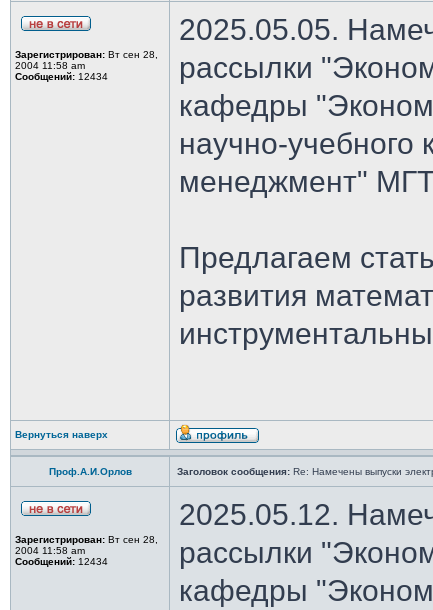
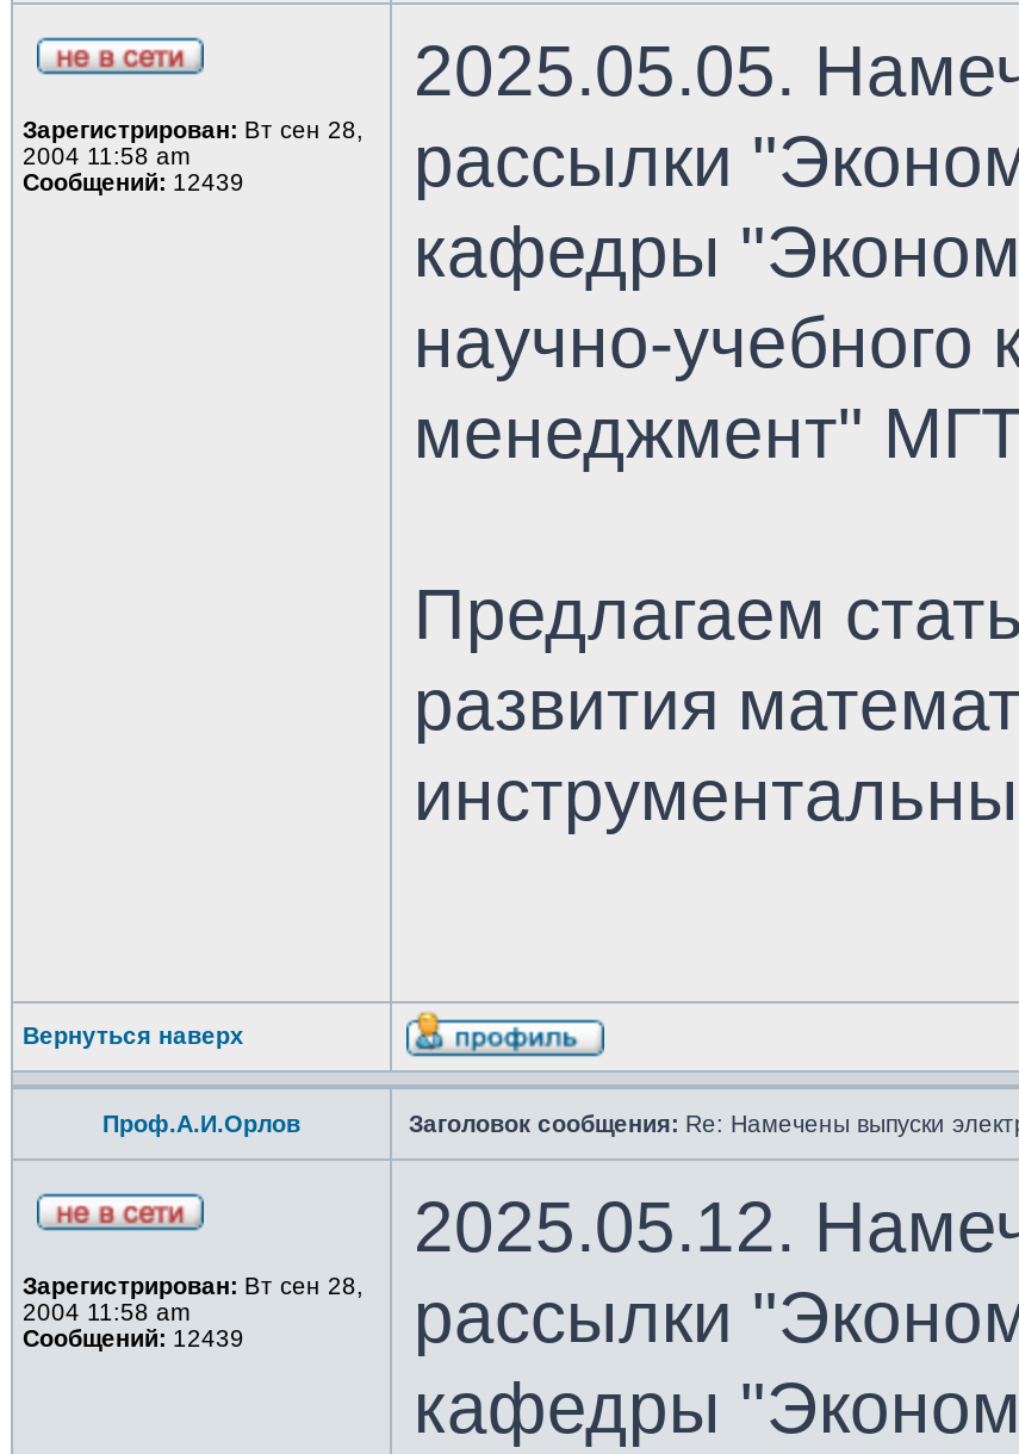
[15,71,108,82] Сообщений: 12434 -> [23,169,244,195] Сообщений: 12439
[15,556,108,567] Сообщений: 12434 -> [23,1325,244,1352] Сообщений: 12439

